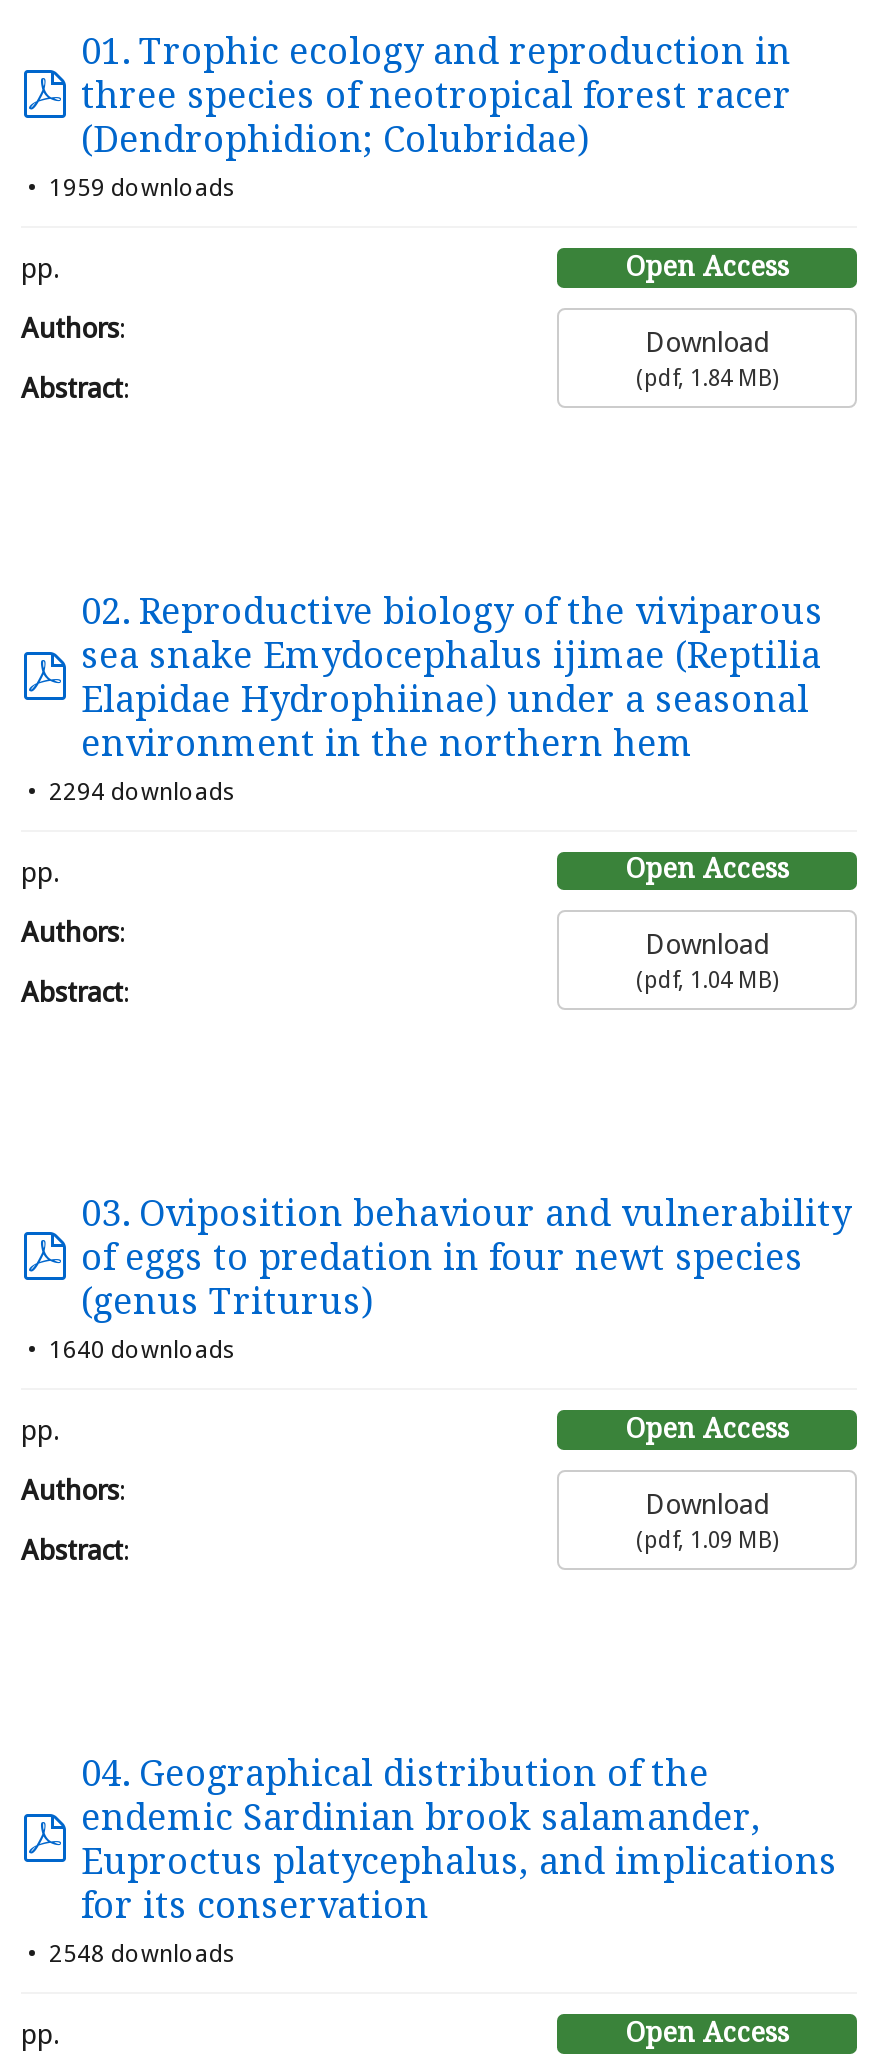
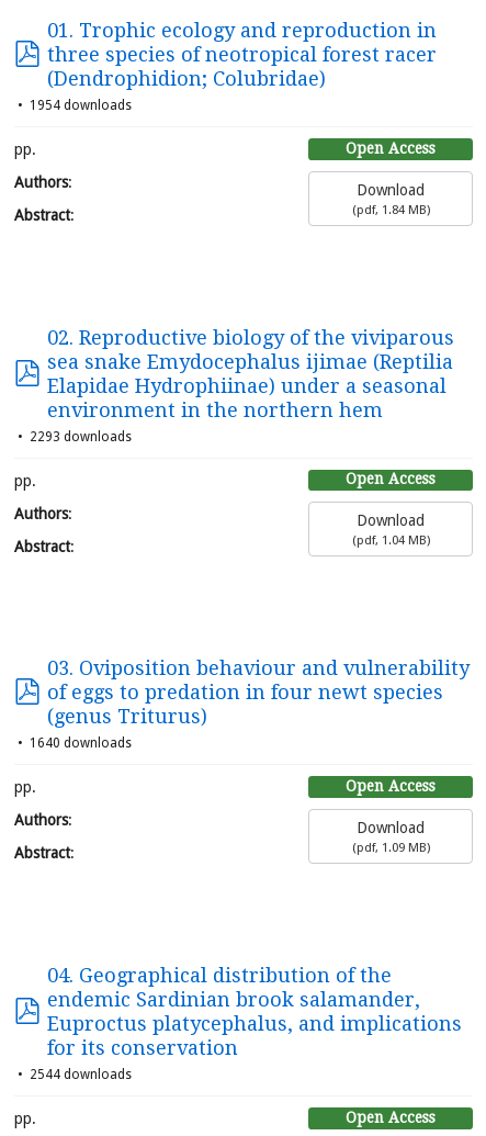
[43,174,235,202] 1959 downloads -> [26,98,132,113] 1954 downloads
[43,777,235,805] 2294 downloads -> [26,429,132,444] 2293 downloads
[43,1940,235,1968] 2548 downloads -> [26,1067,132,1082] 2544 downloads

